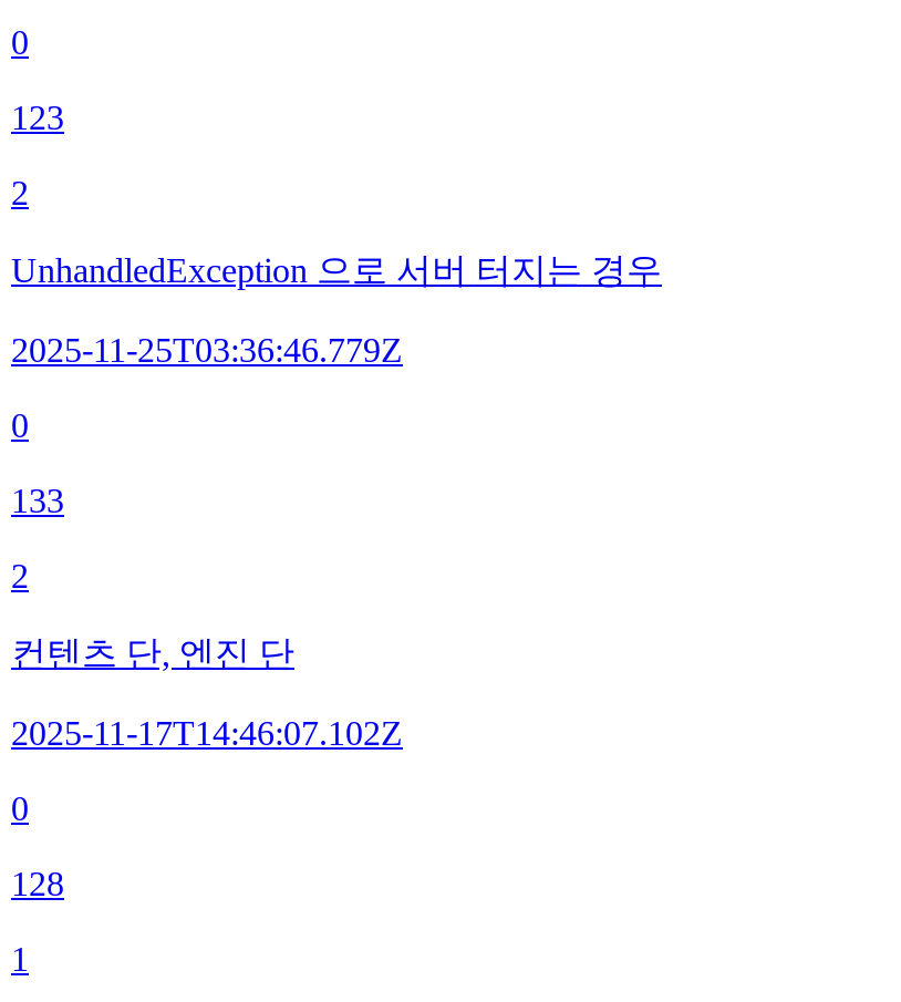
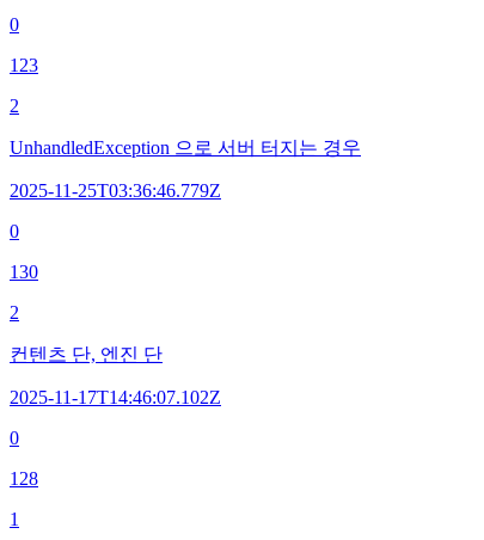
[11,481,64,519] 133 -> [10,262,38,282] 130

